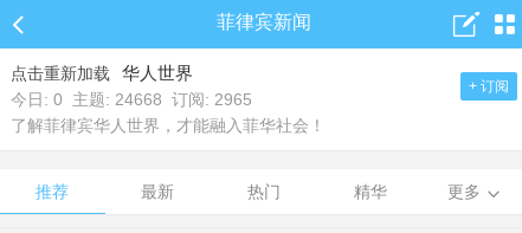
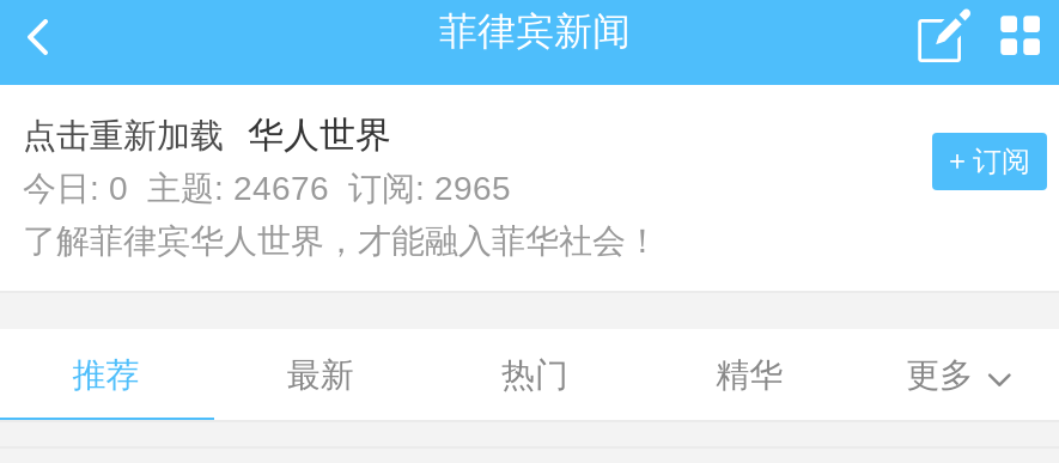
[11,90,252,109] 今日: 0 主题: 24668 订阅: 2965 -> [23,169,511,207] 今日: 0 主题: 24676 订阅: 2965

